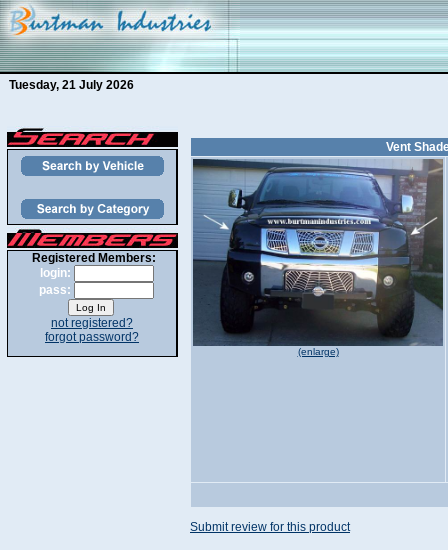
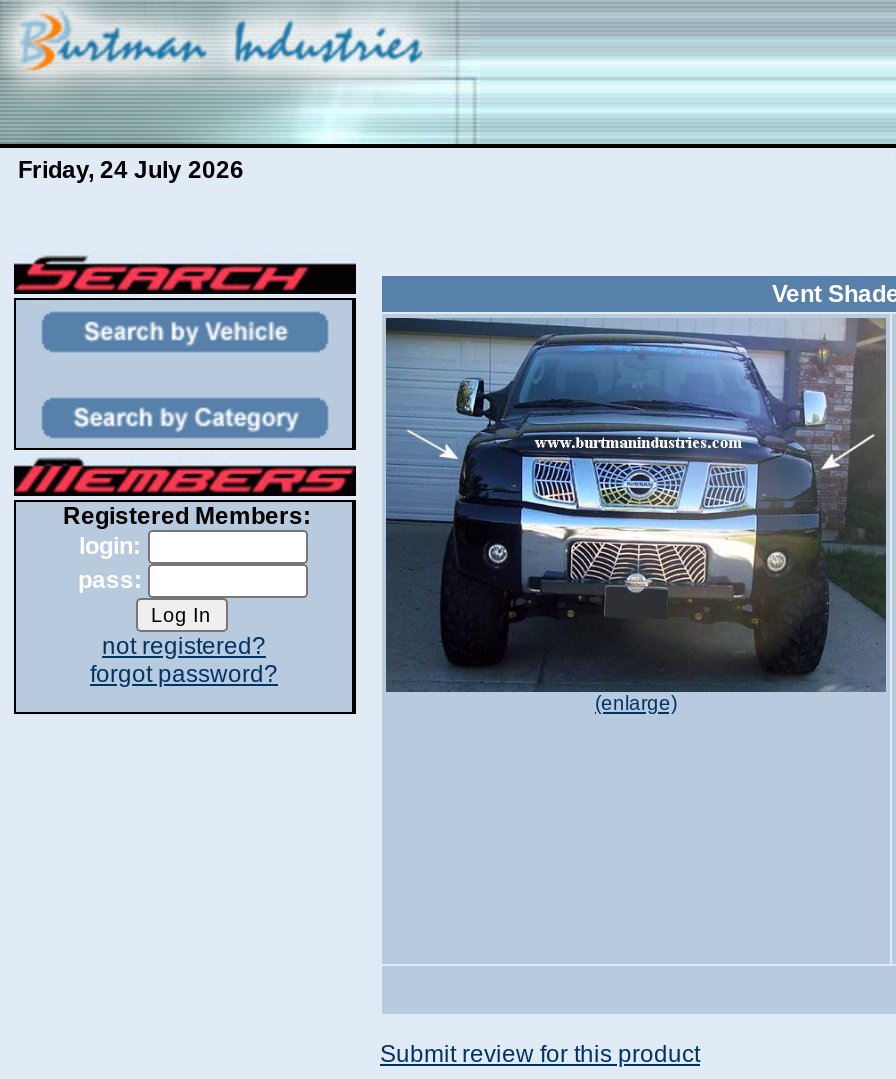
[0,78,134,92] Tuesday, 21 July 2026 -> [0,156,244,184] Friday, 24 July 2026

